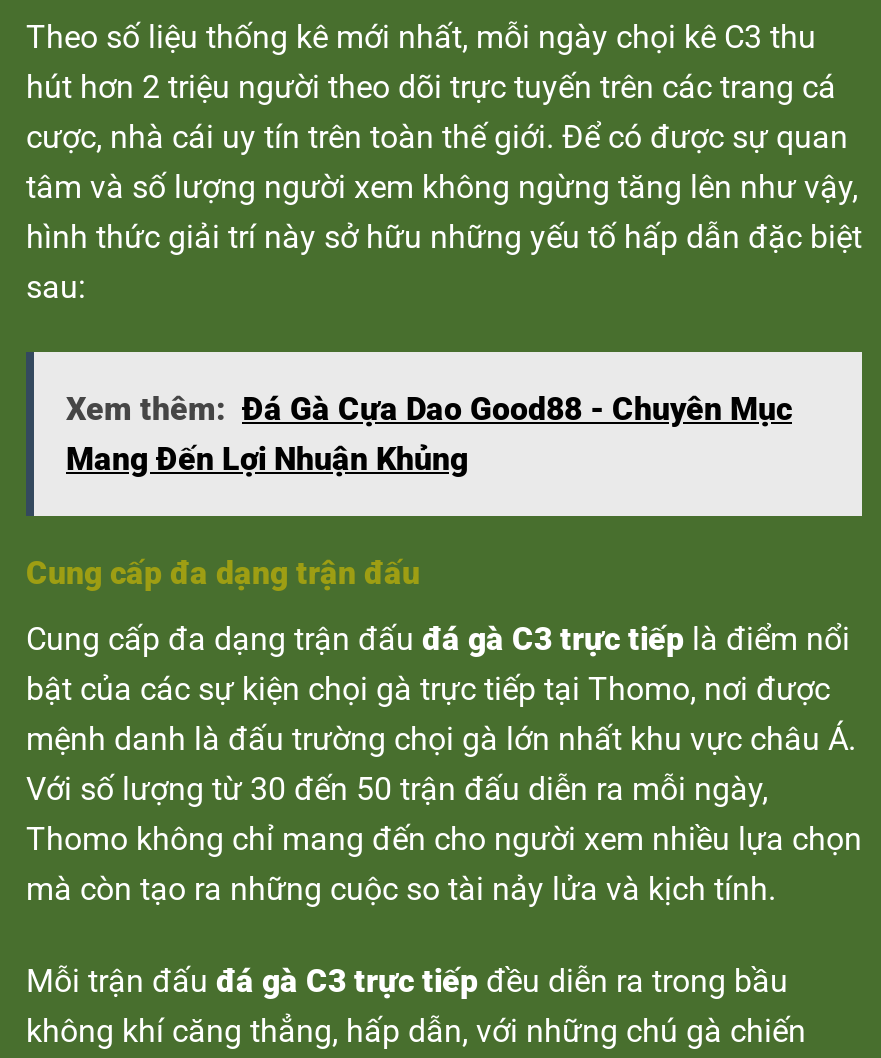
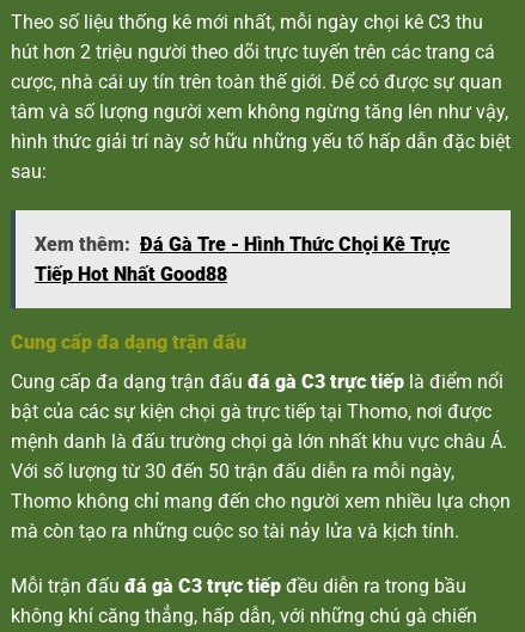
[66,391,792,479] Xem thêm: Đá Gà Cựa Dao Good88 - Chuyên Mục | Mang Đến Lợi Nhuận Khủng -> [35,234,450,286] Xem thêm: Đá Gà Tre - Hình Thức Chọi Kê Trực | Tiếp Hot Nhất Good88

